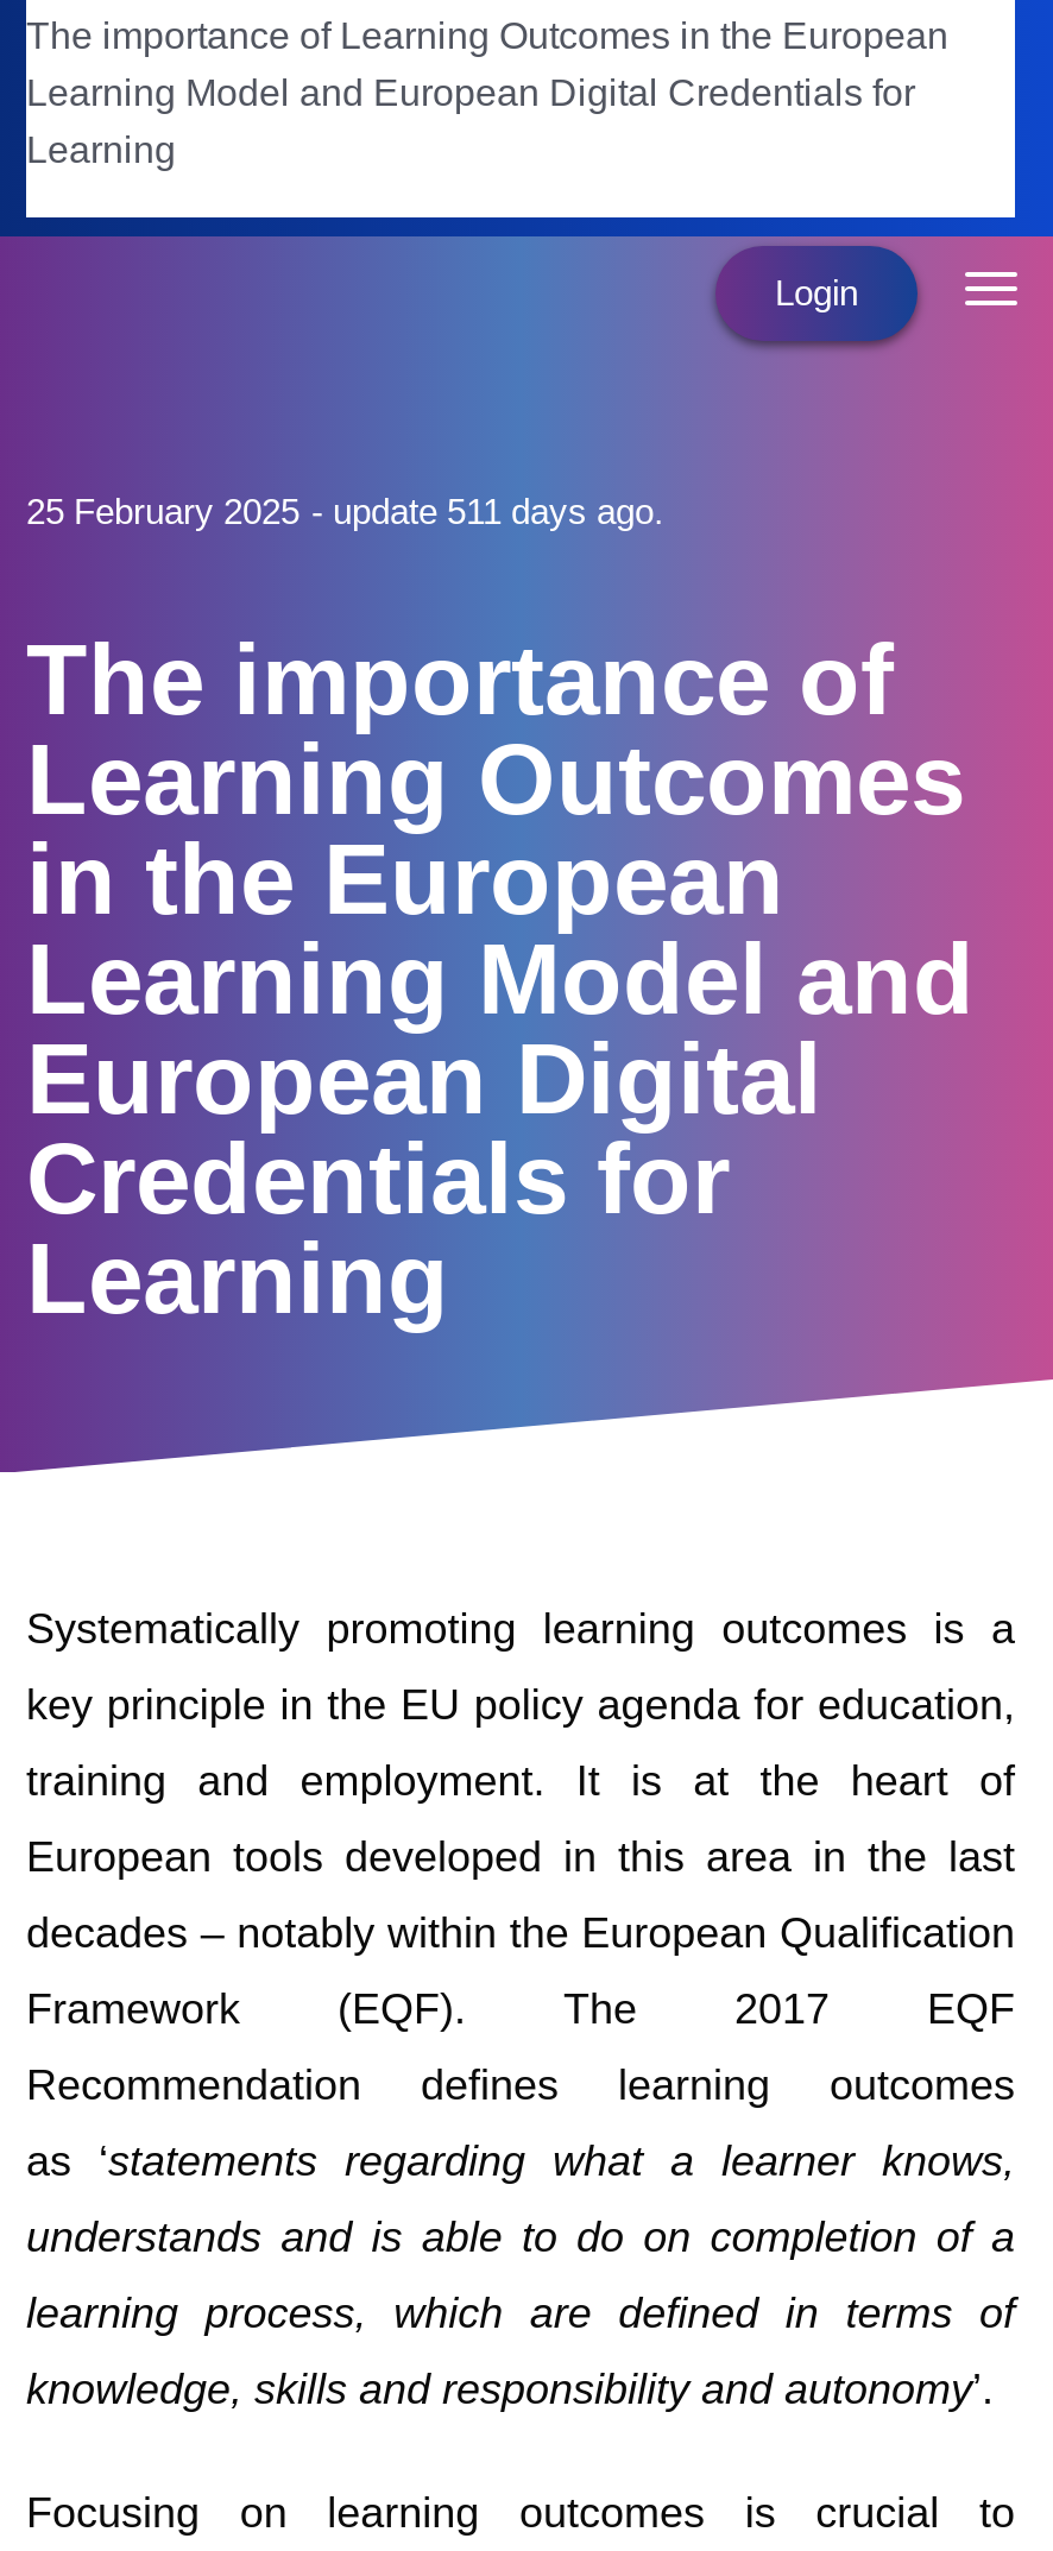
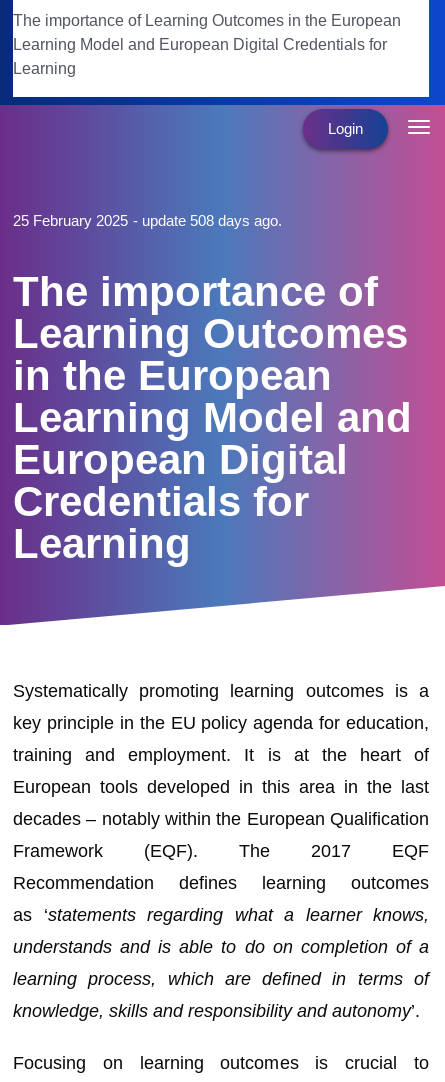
[26,491,663,531] 25 February 2025 - update 511 days ago. -> [13,212,282,229] 25 February 2025 - update 508 days ago.

